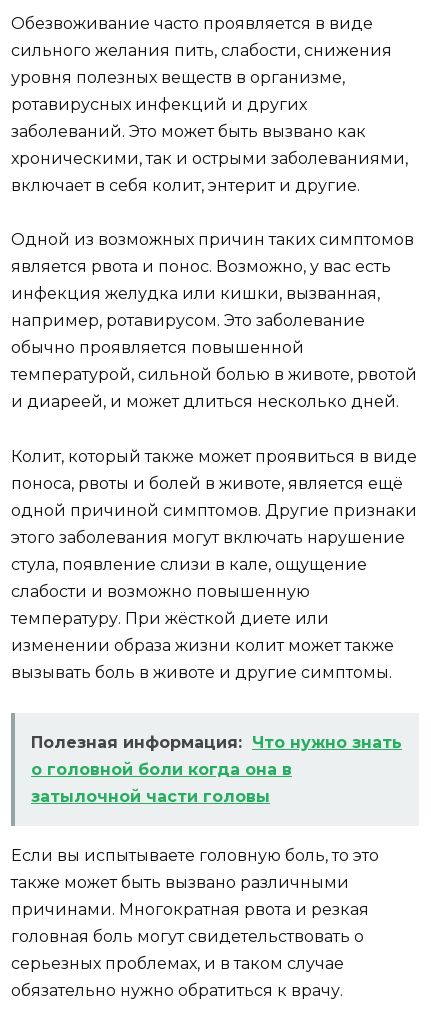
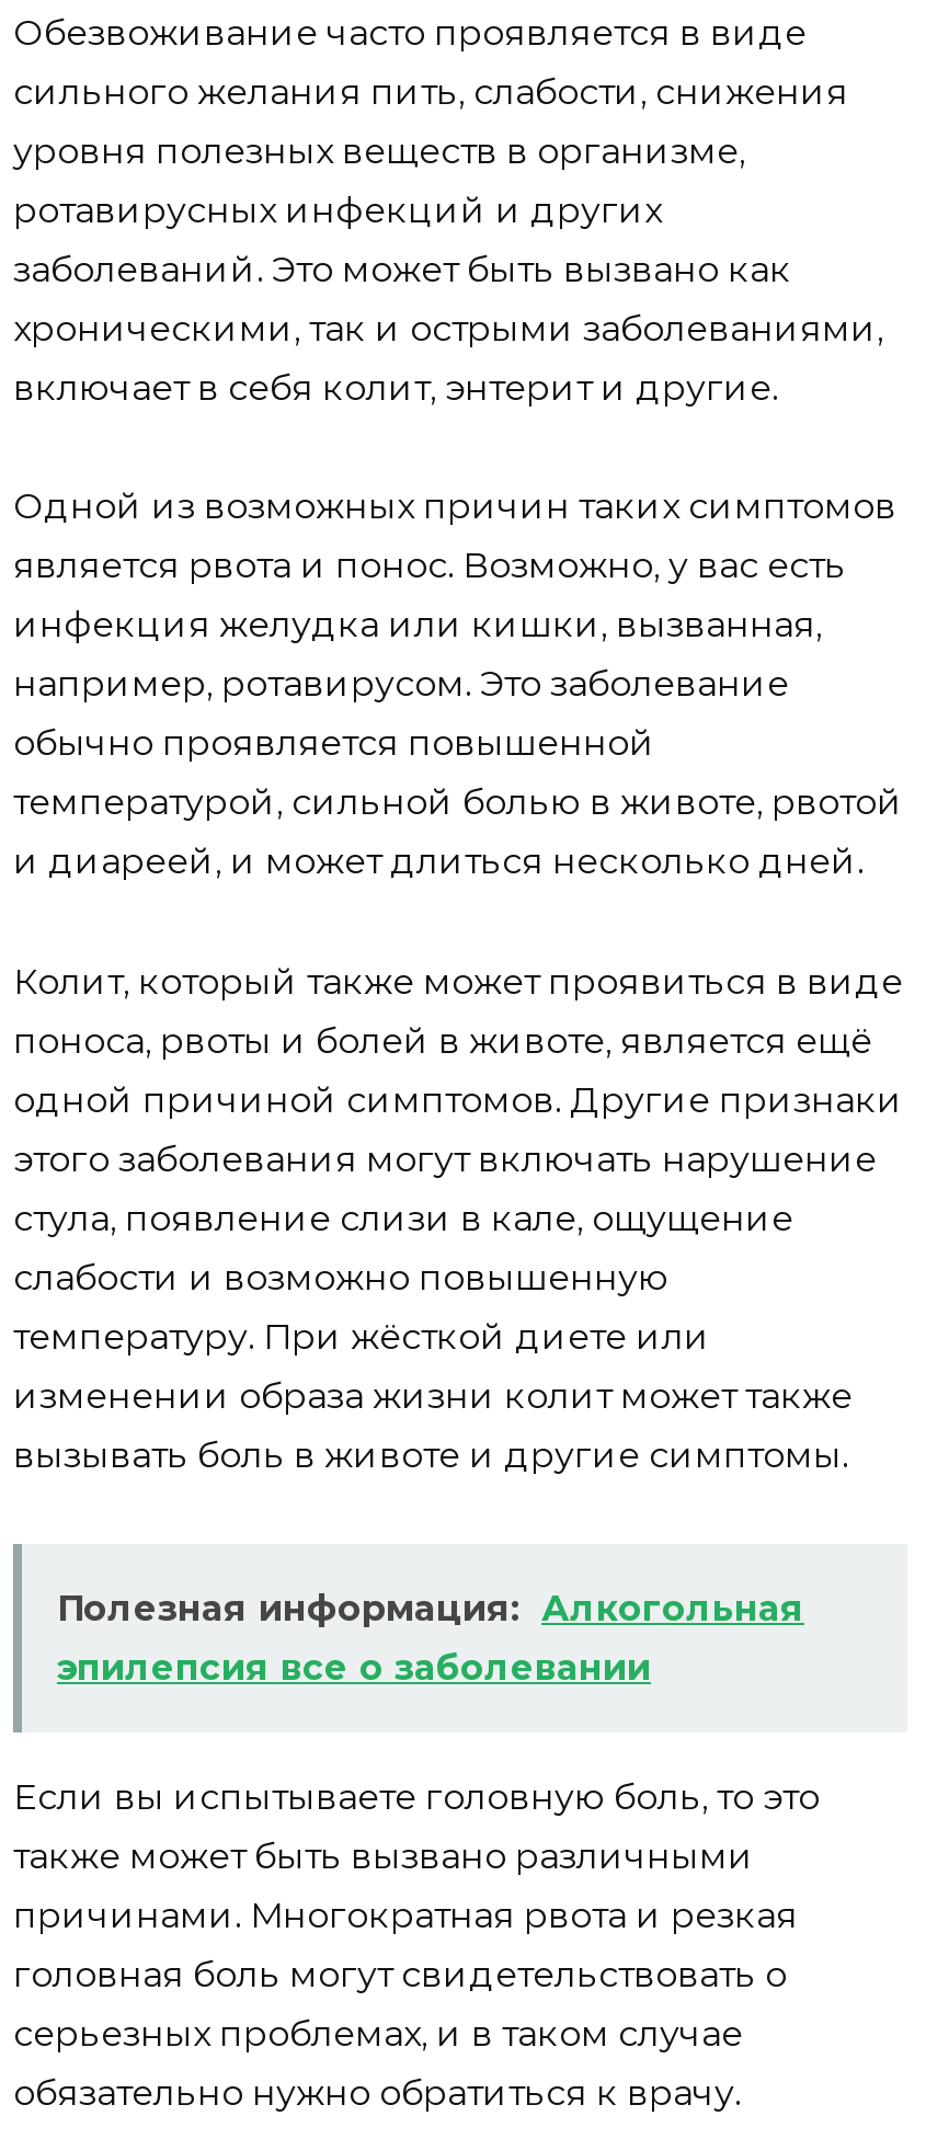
[31,733,402,806] Полезная информация: Что нужно знать | о головной боли когда она в | затылочной части головы -> [57,1587,804,1688] Полезная информация: Алкогольная | эпилепсия все о заболевании

